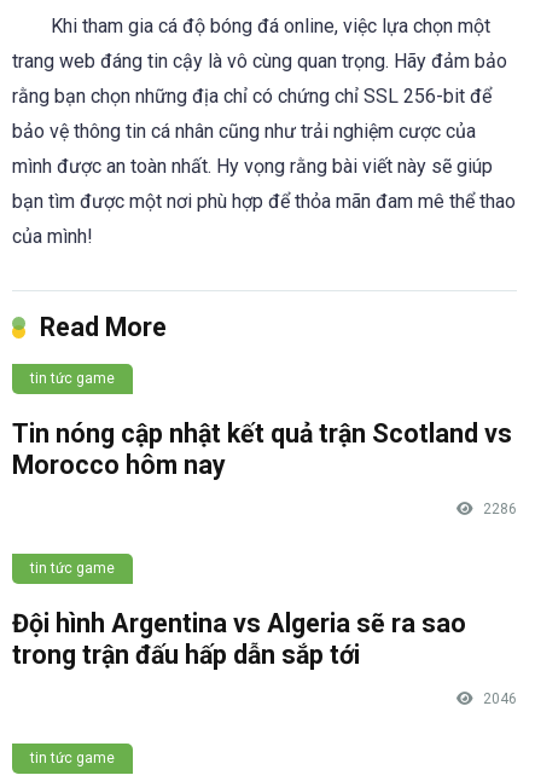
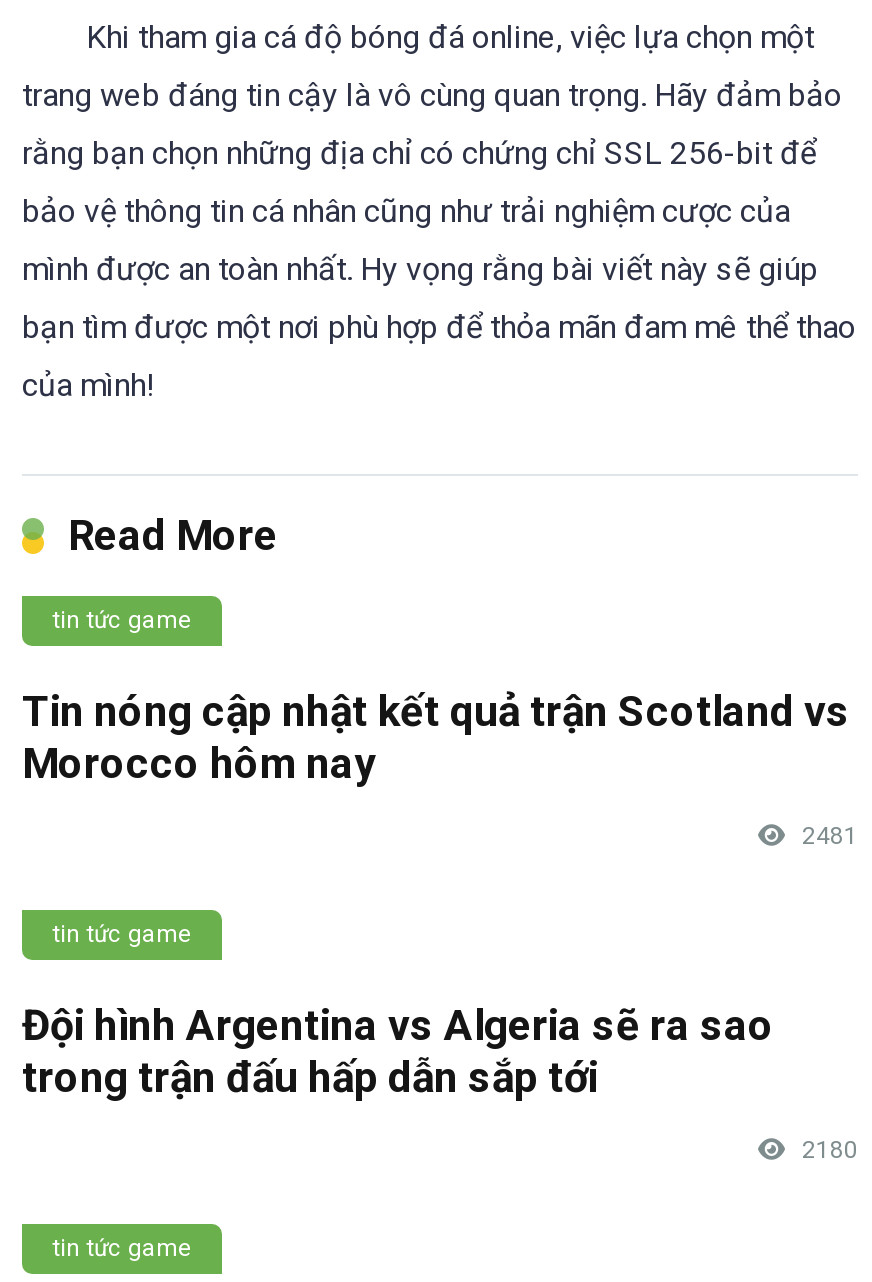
[479,501,517,518] 2286 -> [796,822,858,850] 2481
[479,690,517,707] 2046 -> [796,1136,858,1164] 2180

